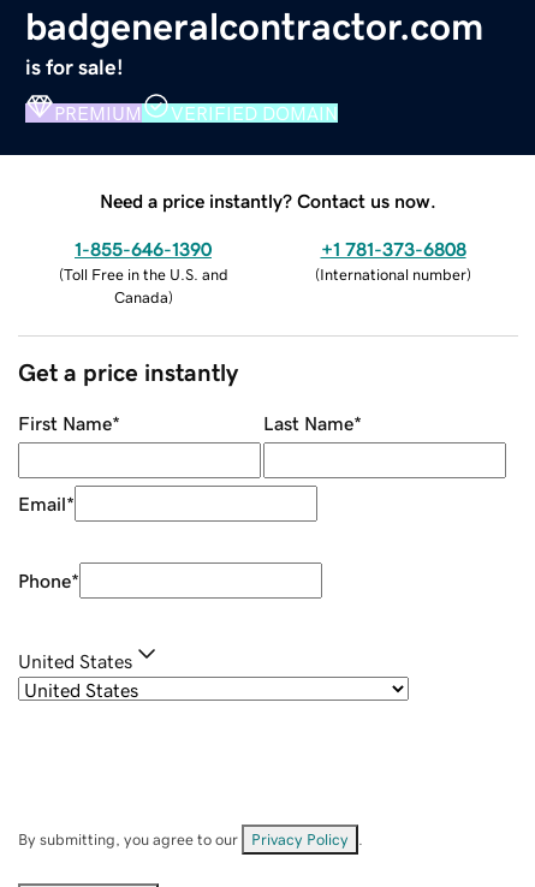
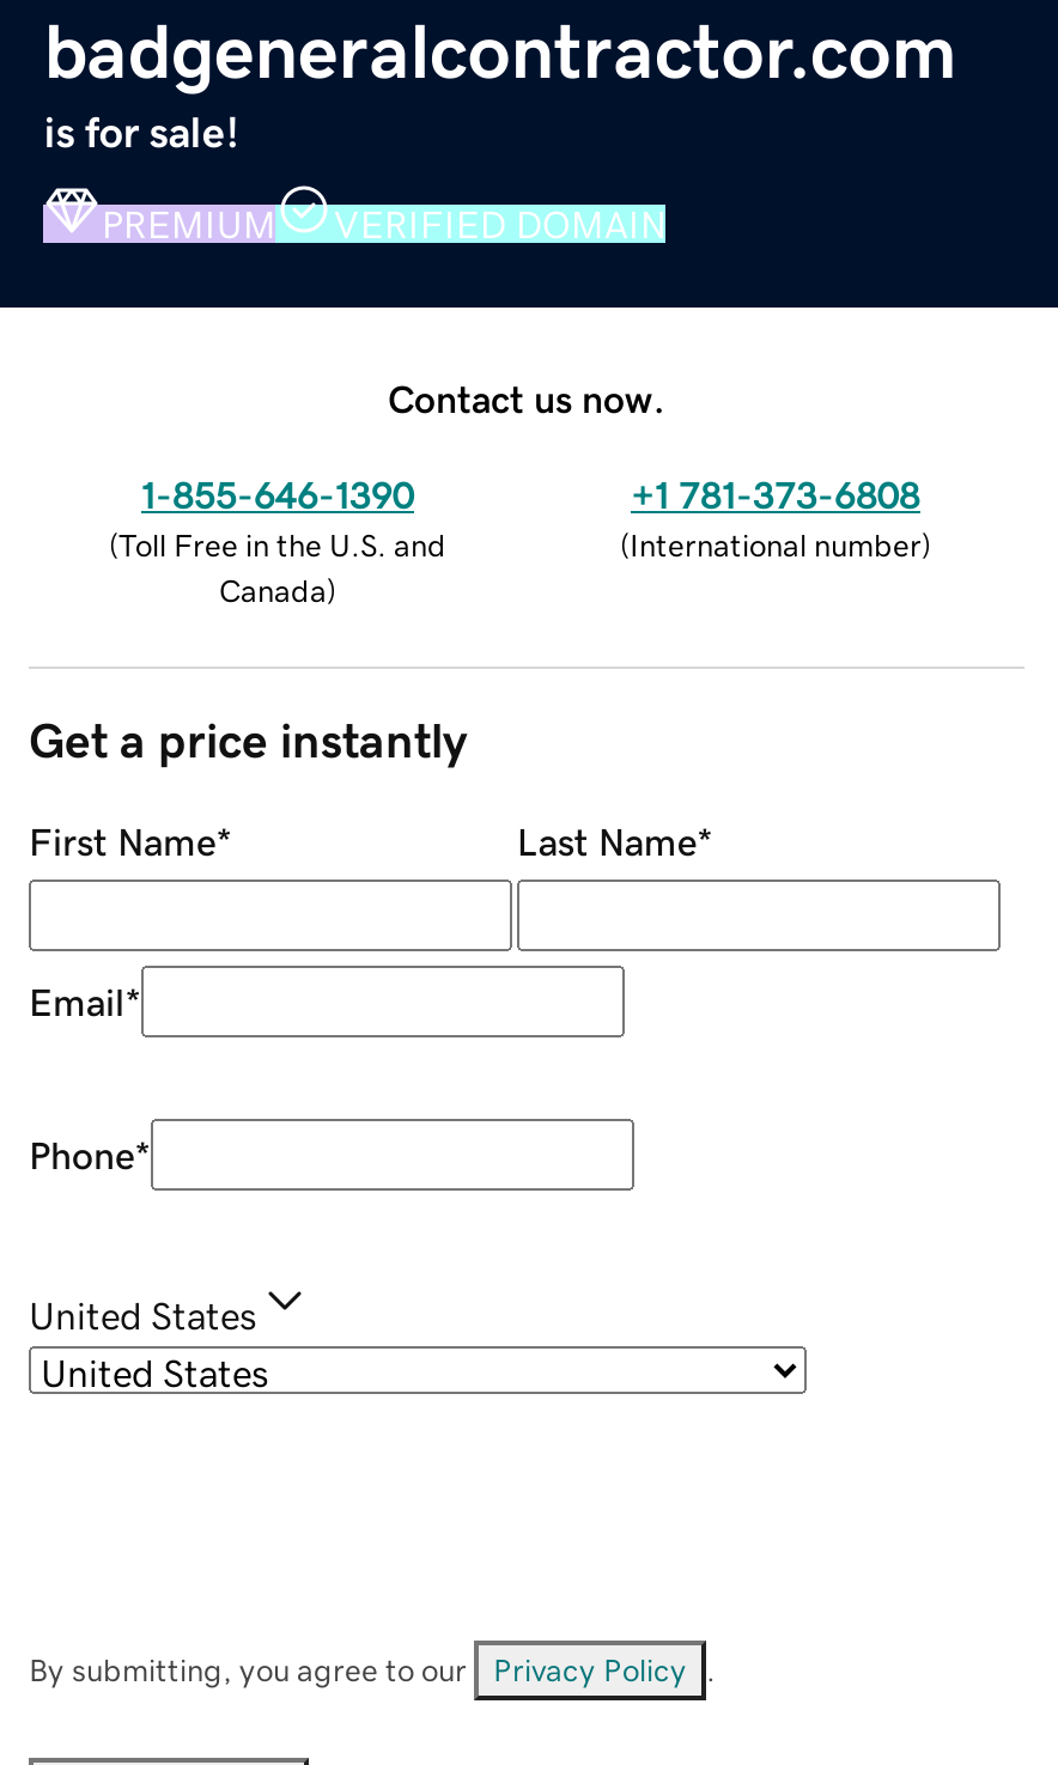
[100,191,436,210] Need a price instantly? Contact us now. -> [388,378,665,417] Contact us now.

